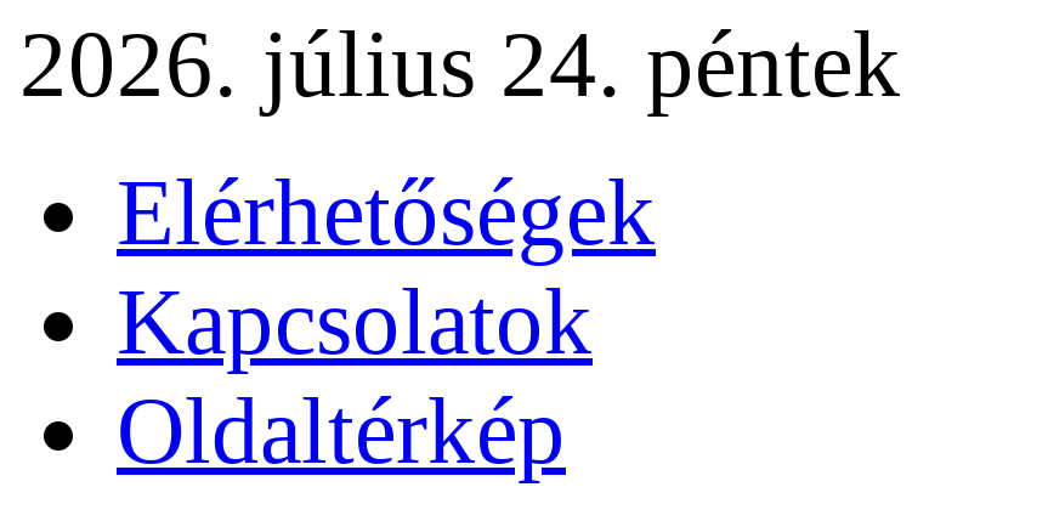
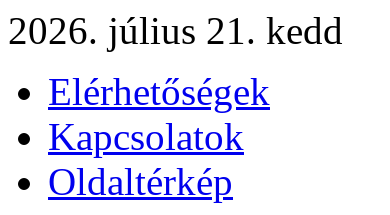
[19,11,901,115] 2026. július 24. péntek -> [8,9,343,52] 2026. július 21. kedd

